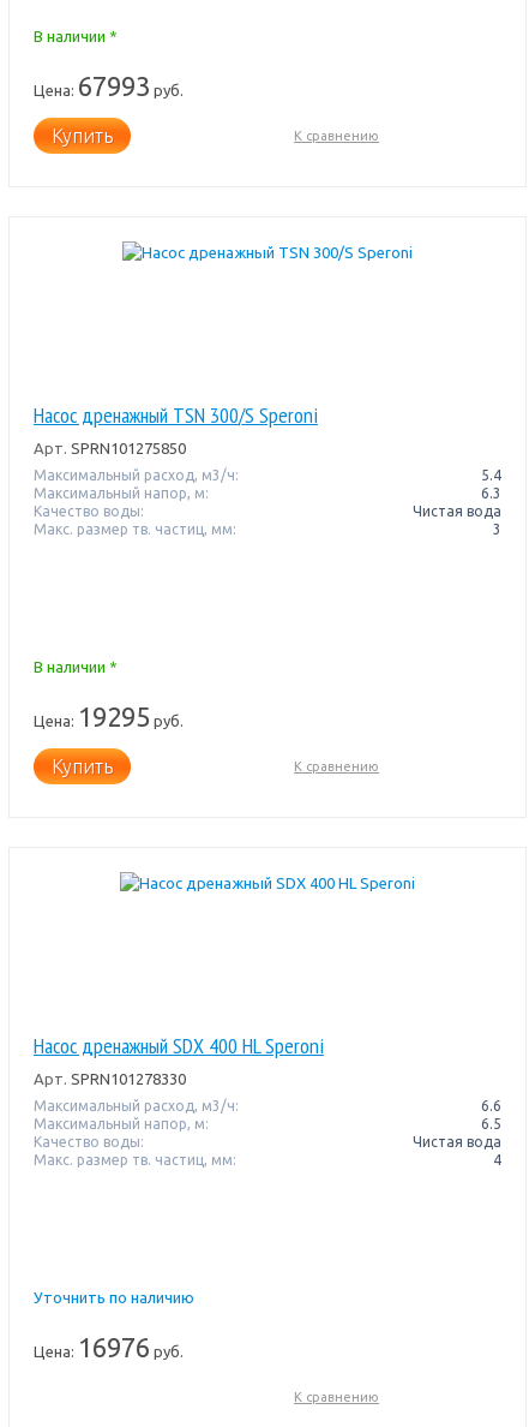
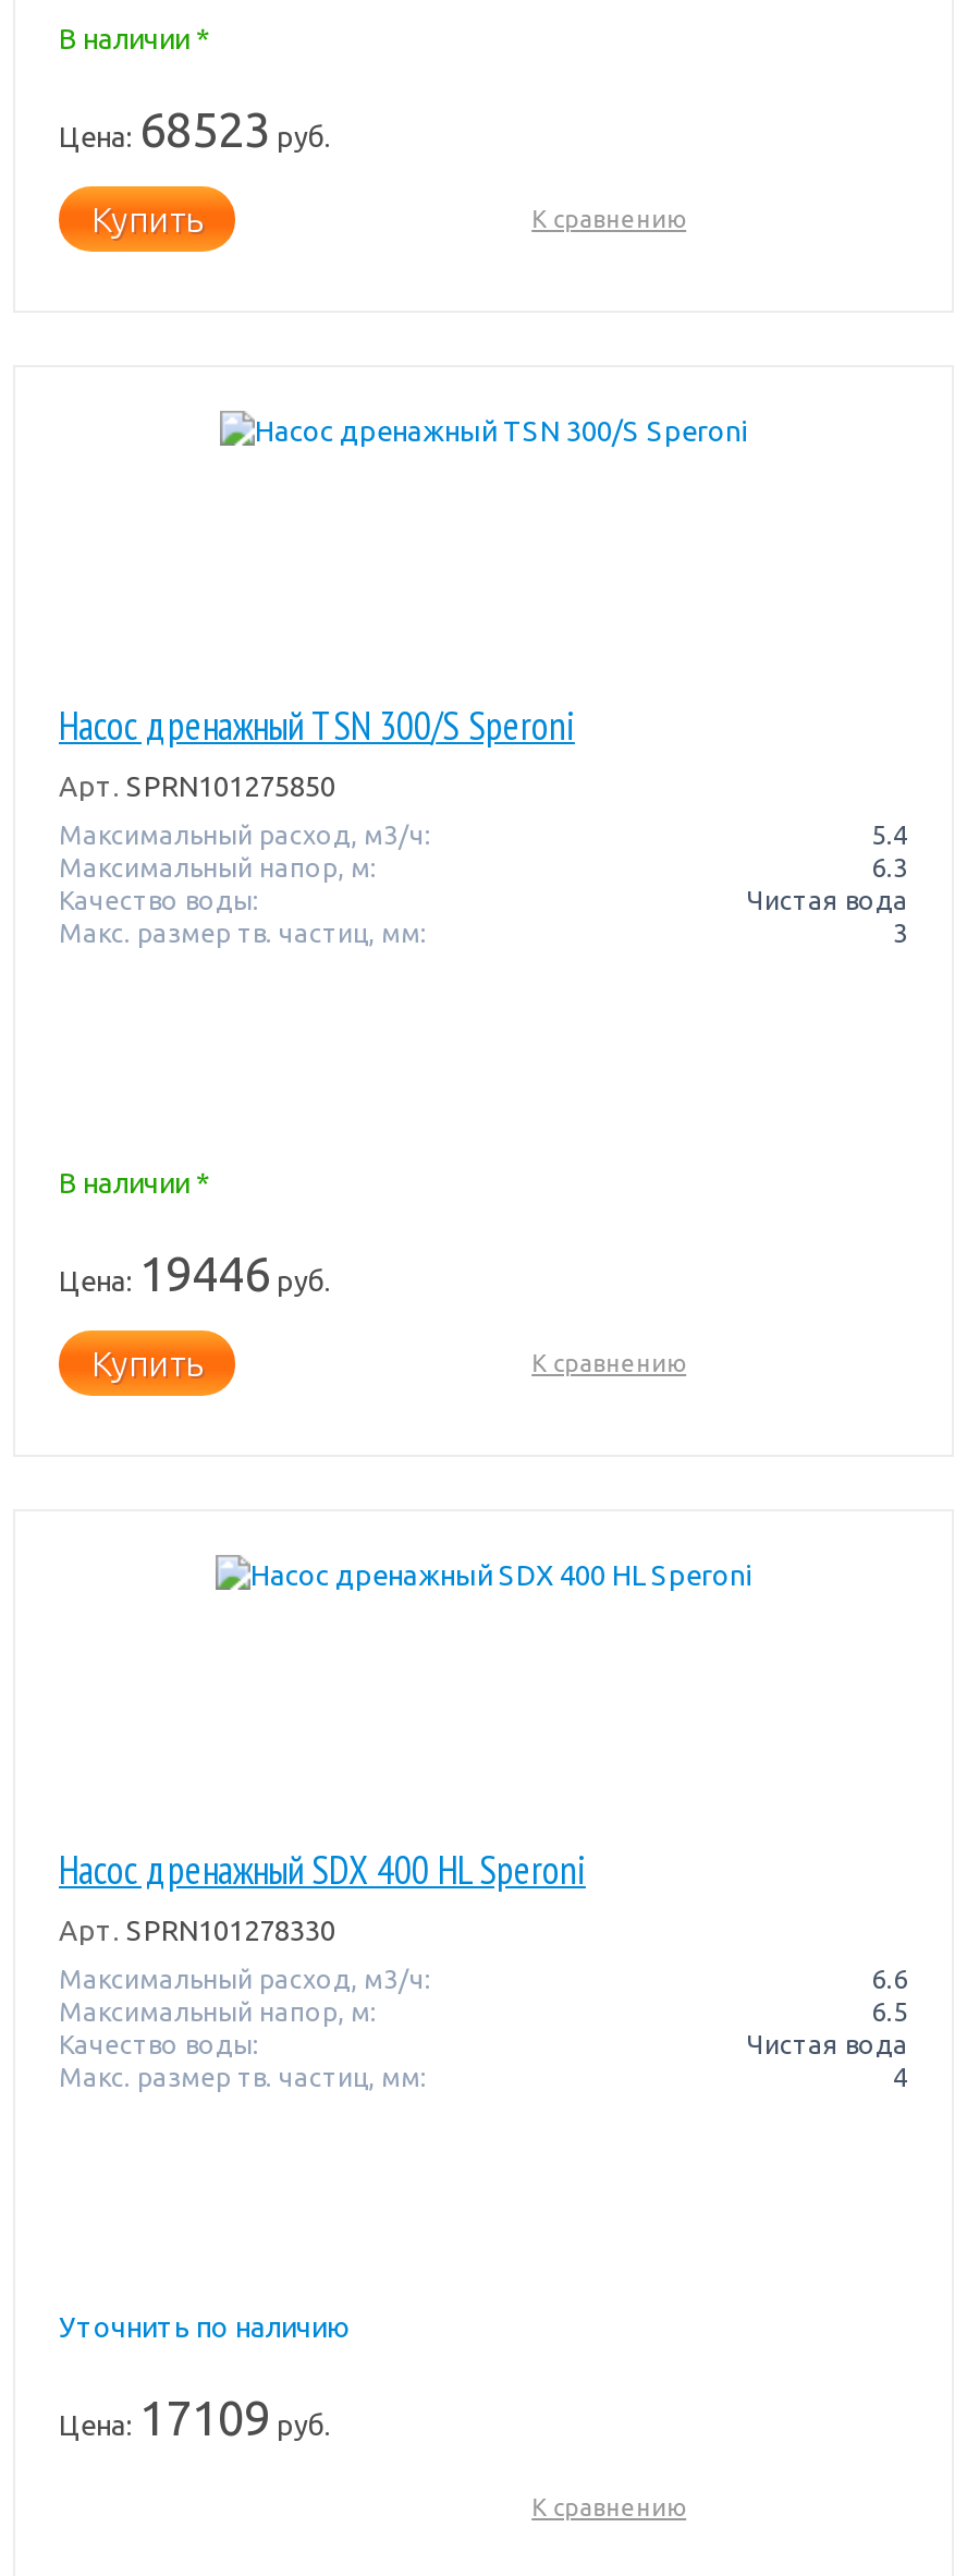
[34,71,184,101] Цена: 67993 руб. -> [59,101,331,155] Цена: 68523 руб.
[34,701,184,731] Цена: 19295 руб. -> [59,1245,331,1299] Цена: 19446 руб.
[34,1332,184,1362] Цена: 16976 руб. -> [59,2389,331,2443] Цена: 17109 руб.

